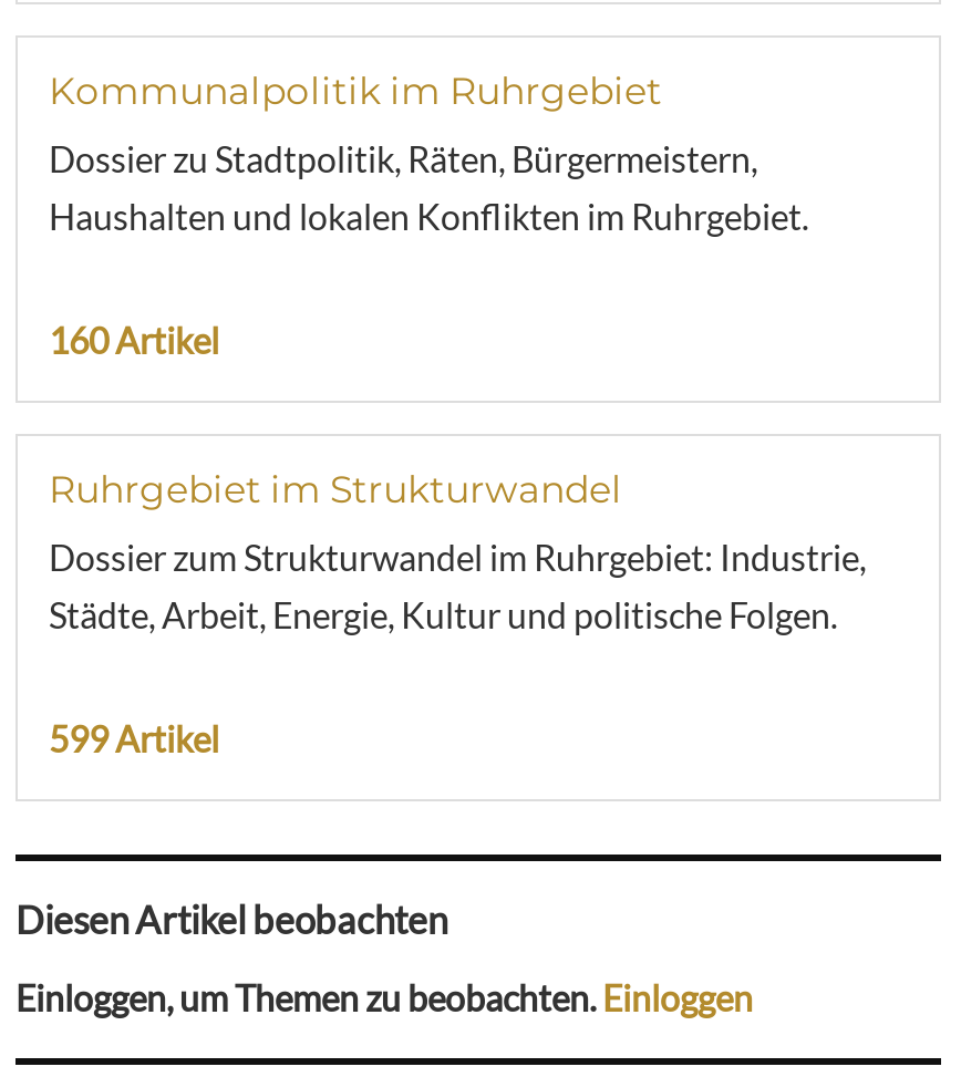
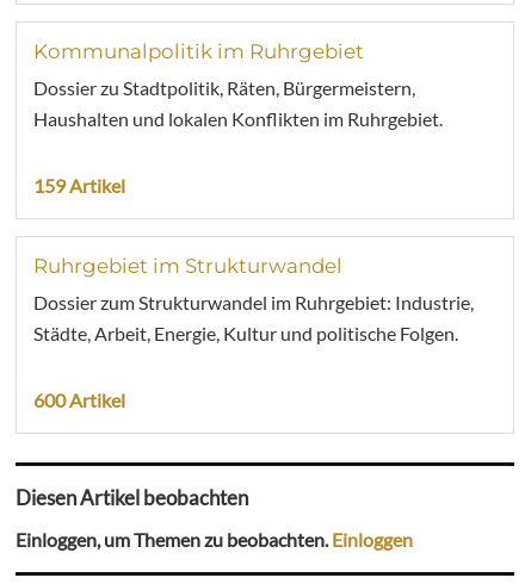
[49,319,219,361] 160 Artikel -> [33,174,125,197] 159 Artikel
[49,717,219,760] 599 Artikel -> [33,389,125,411] 600 Artikel

